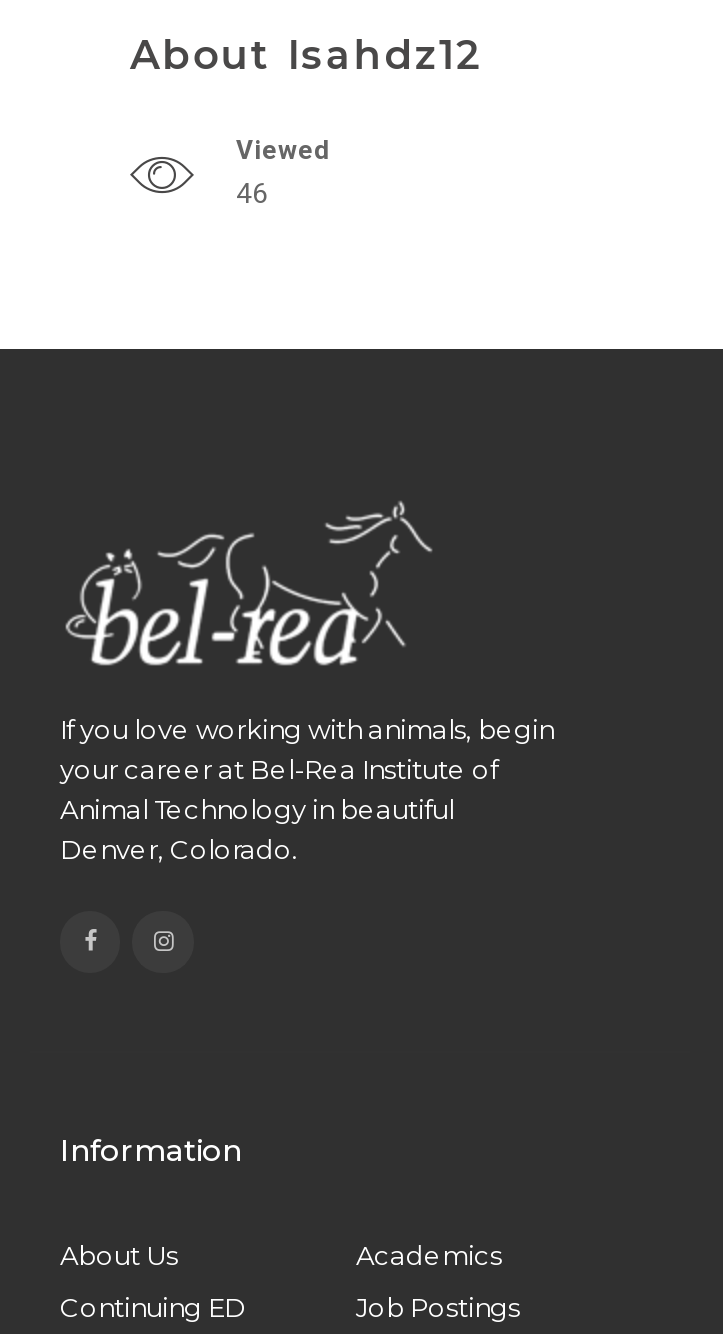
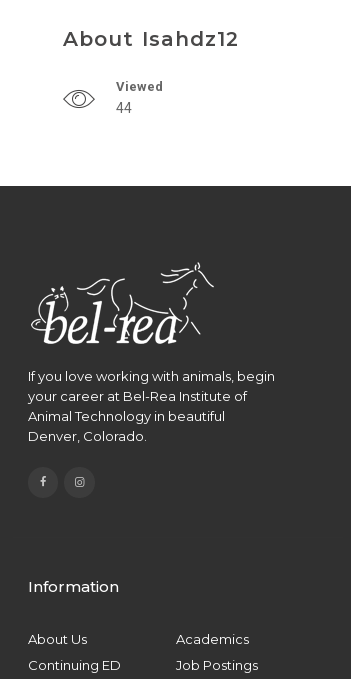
[236,178,268,210] 46 -> [116,100,132,116] 44

